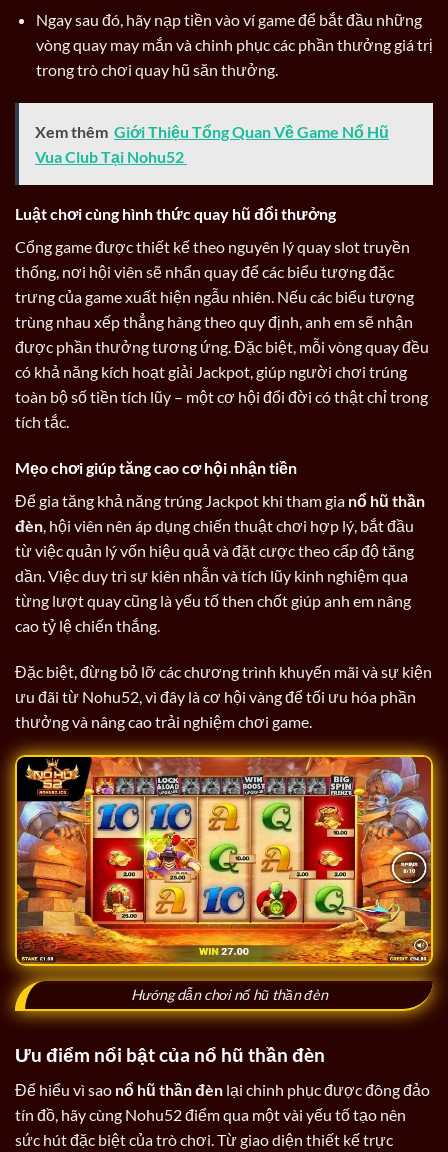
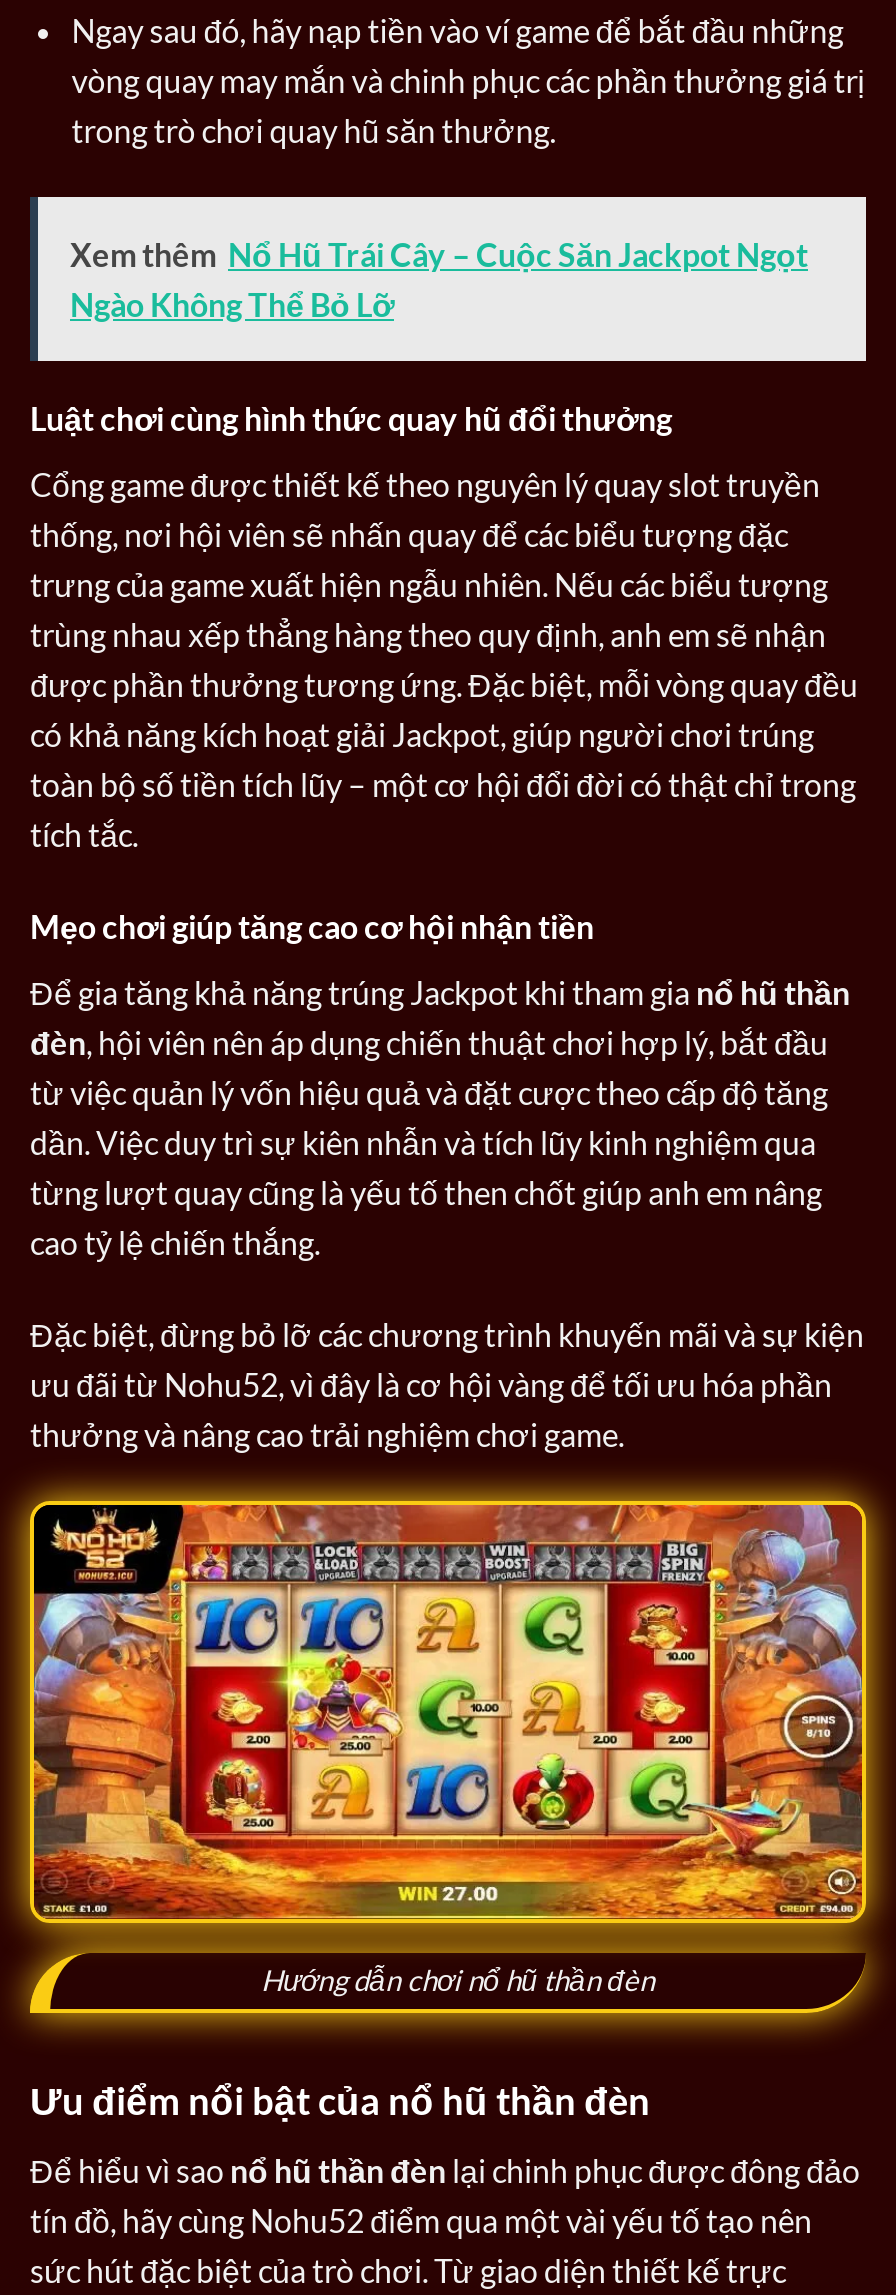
[35,122,389,166] Xem thêm Giới Thiệu Tổng Quan Về Game Nổ Hũ | Vua Club Tại Nohu52 -> [70,235,808,323] Xem thêm Nổ Hũ Trái Cây – Cuộc Săn Jackpot Ngọt | Ngào Không Thể Bỏ Lỡ

